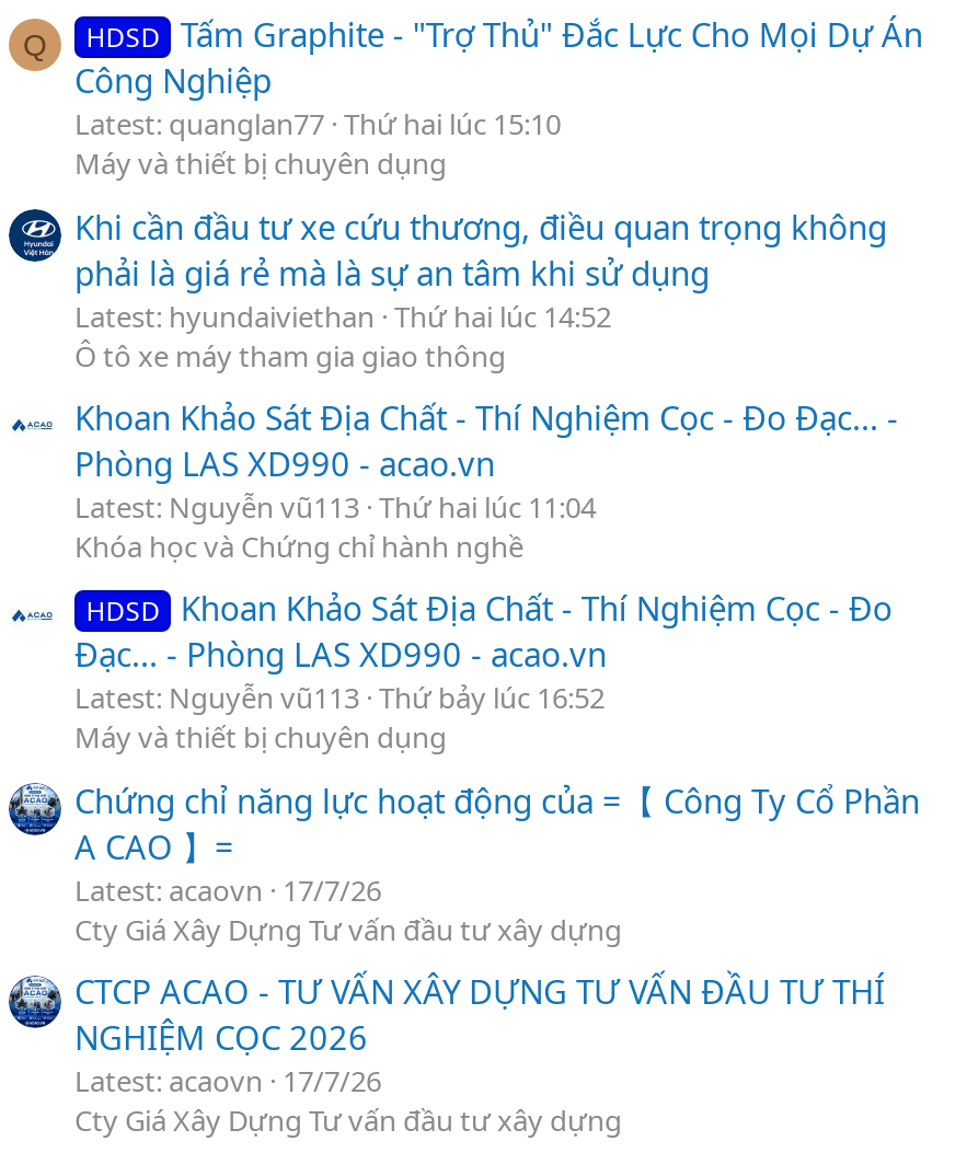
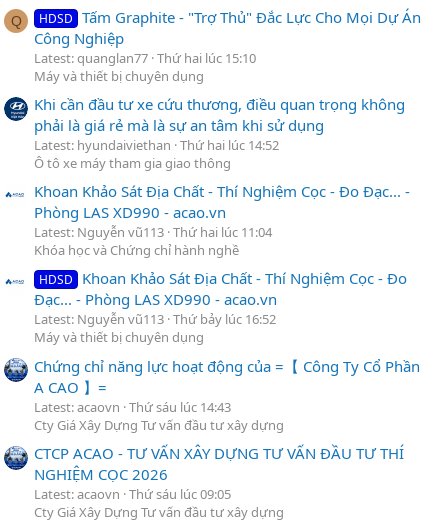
[74,870,381,909] Latest: acaovn 17/7/26 -> [34,398,231,416] Latest: acaovn Thứ sáu lúc 14:43
[74,1061,381,1101] Latest: acaovn 17/7/26 -> [34,485,231,503] Latest: acaovn Thứ sáu lúc 09:05

